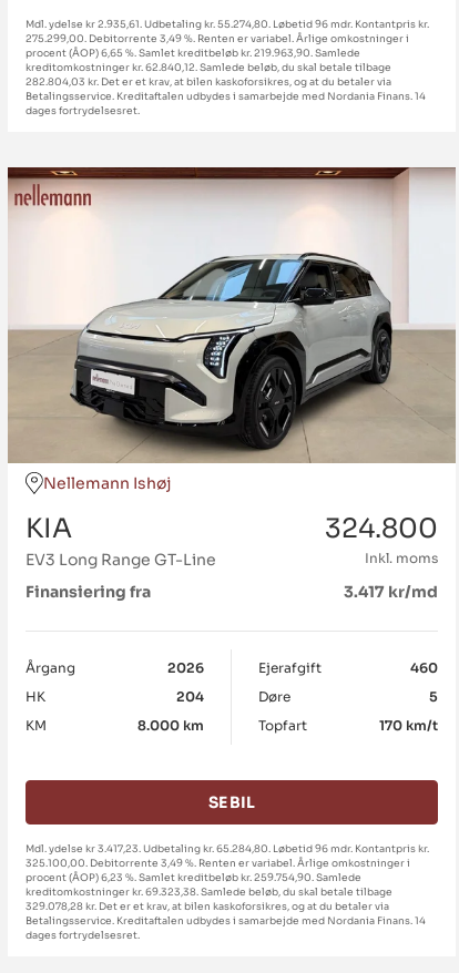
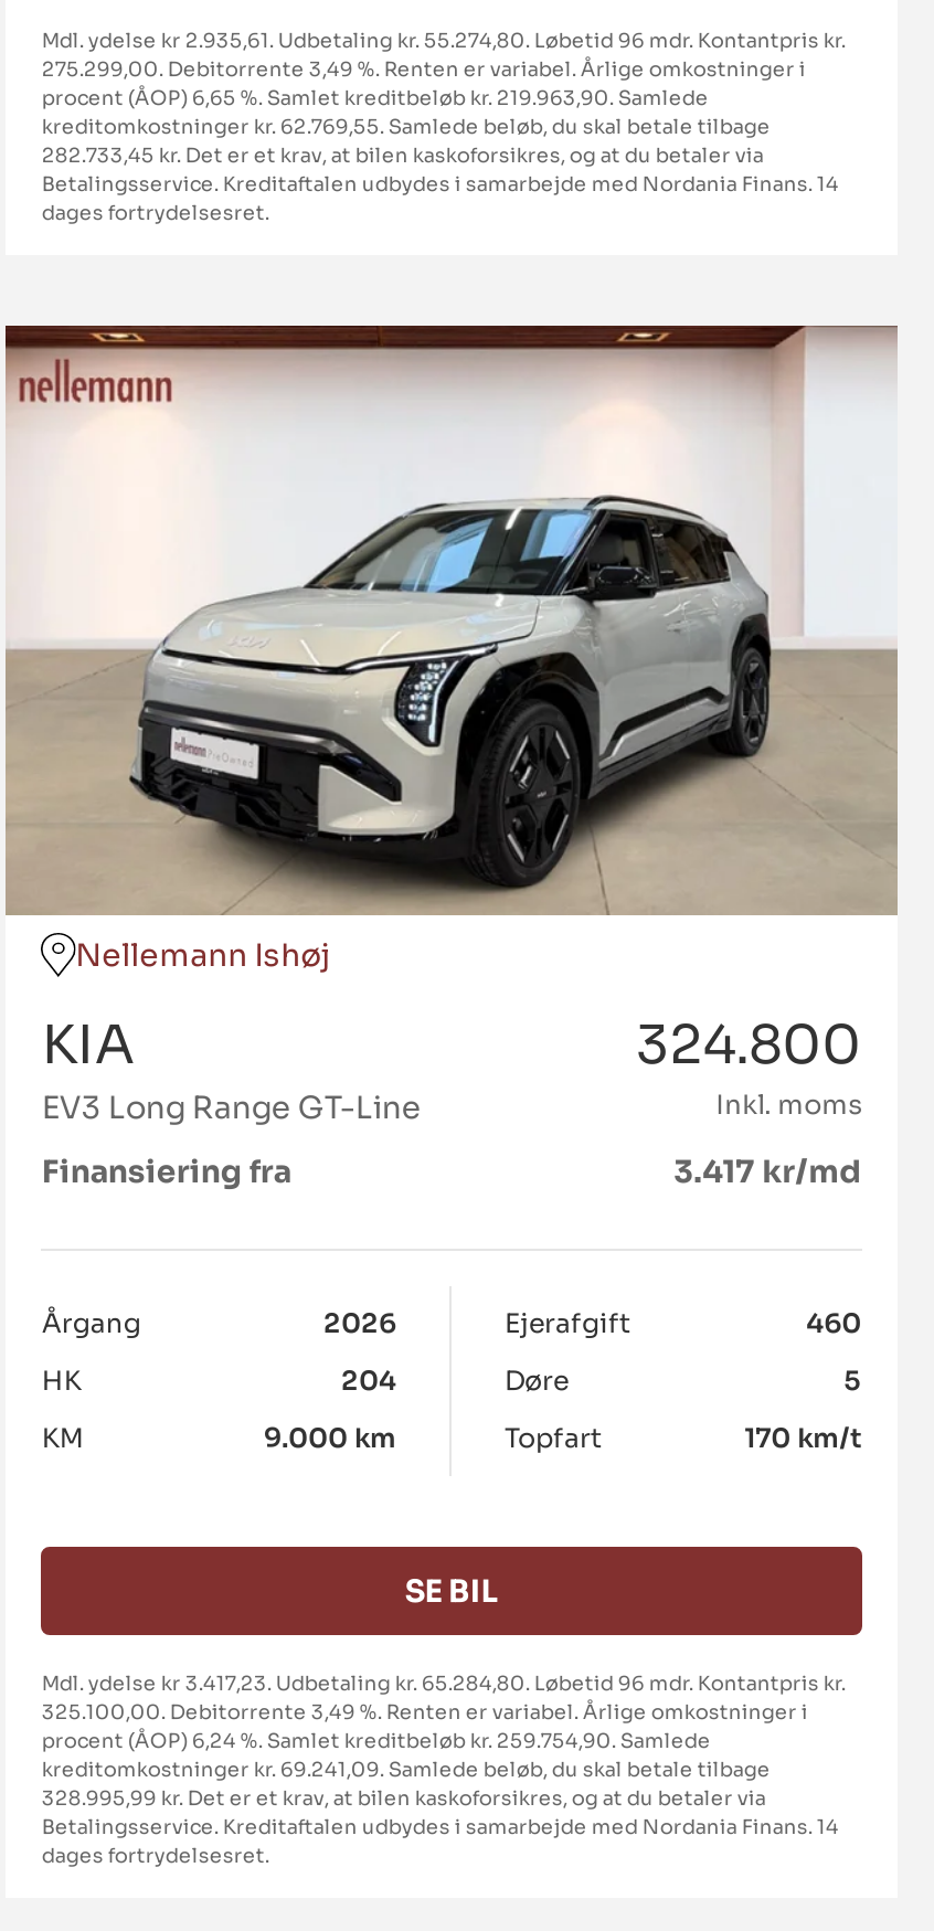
[26,62,392,75] kreditomkostninger kr. 62.840,12. Samlede beløb, du skal betale tilbage -> [42,115,770,141] kreditomkostninger kr. 62.769,55. Samlede beløb, du skal betale tilbage
[26,76,392,89] 282.804,03 kr. Det er et krav, at bilen kaskoforsikres, og at du betaler via -> [42,144,764,170] 282.733,45 kr. Det er et krav, at bilen kaskoforsikres, og at du betaler via
[137,717,204,733] 8.000 km -> [264,1420,396,1453] 9.000 km
[26,871,362,884] procent (ÅOP) 6,23 %. Samlet kreditbeløb kr. 259.754,90. Samlede -> [42,1727,711,1753] procent (ÅOP) 6,24 %. Samlet kreditbeløb kr. 259.754,90. Samlede
[26,885,393,898] kreditomkostninger kr. 69.323,38. Samlede beløb, du skal betale tilbage -> [42,1756,770,1782] kreditomkostninger kr. 69.241,09. Samlede beløb, du skal betale tilbage
[26,899,390,913] 329.078,28 kr. Det er et krav, at bilen kaskoforsikres, og at du betaler via -> [42,1784,766,1811] 328.995,99 kr. Det er et krav, at bilen kaskoforsikres, og at du betaler via

